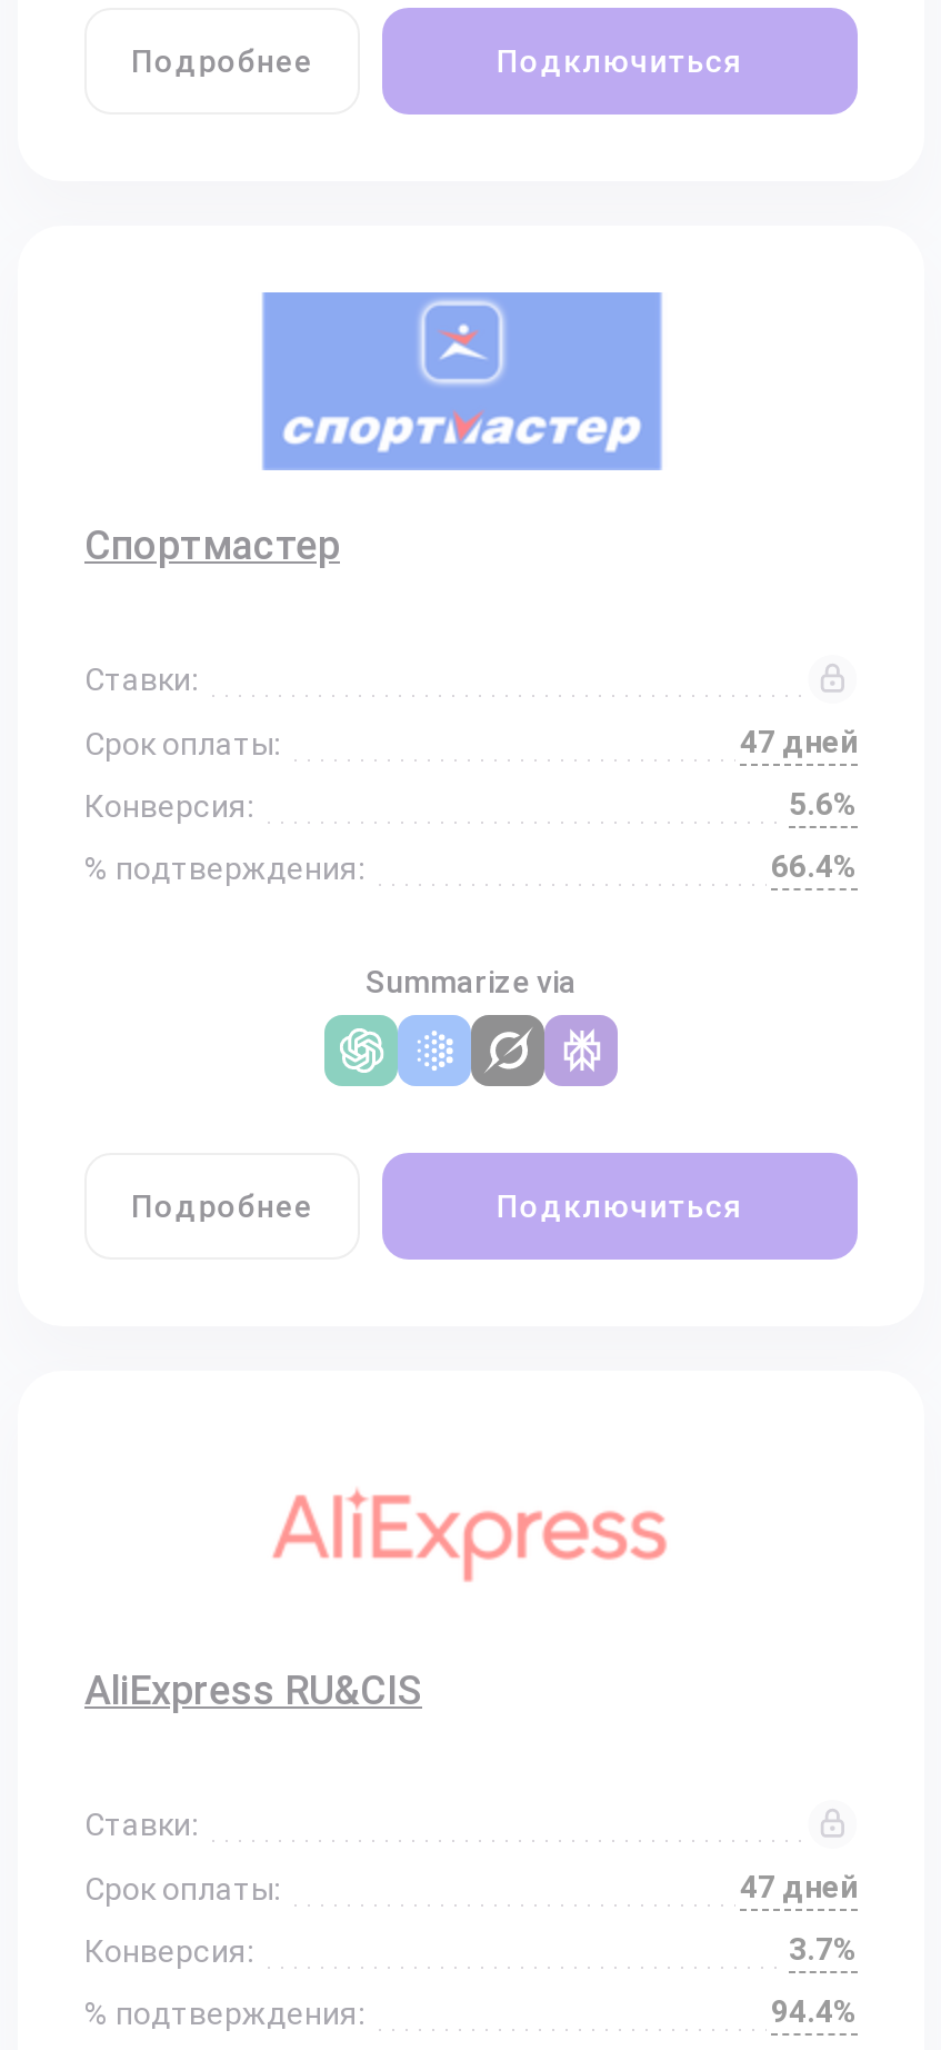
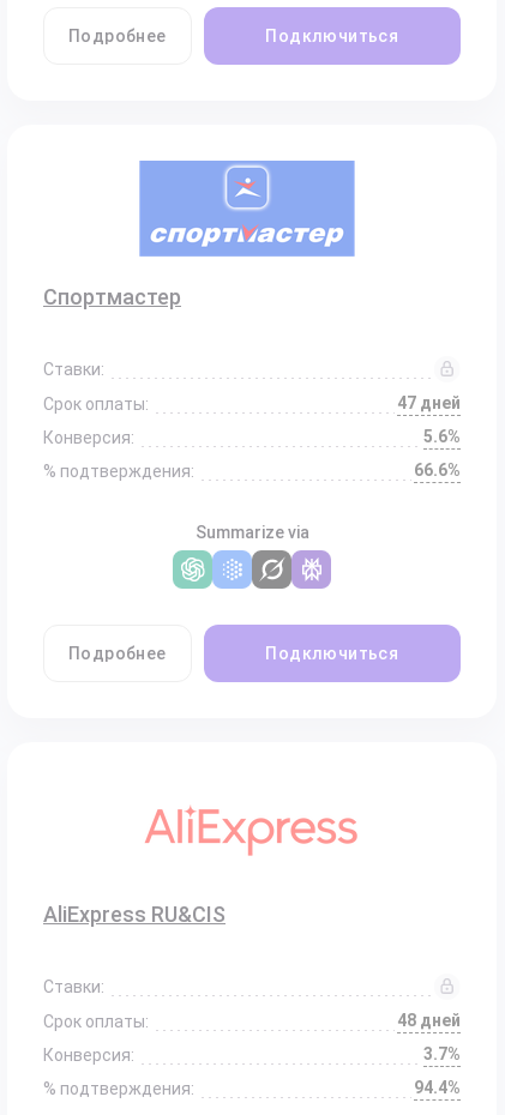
[771,848,858,884] 66.4% -> [414,460,461,480] 66.6%
[740,1869,858,1904] 47 дней -> [397,1011,461,1030] 48 дней

